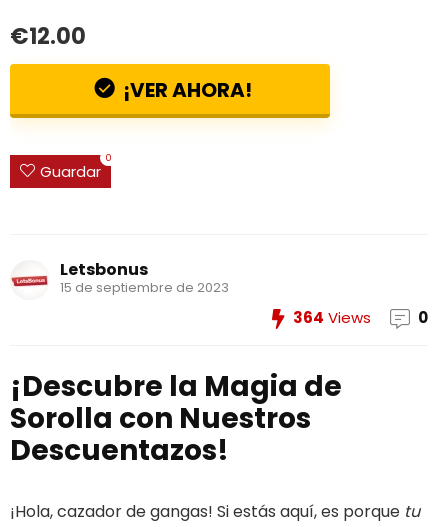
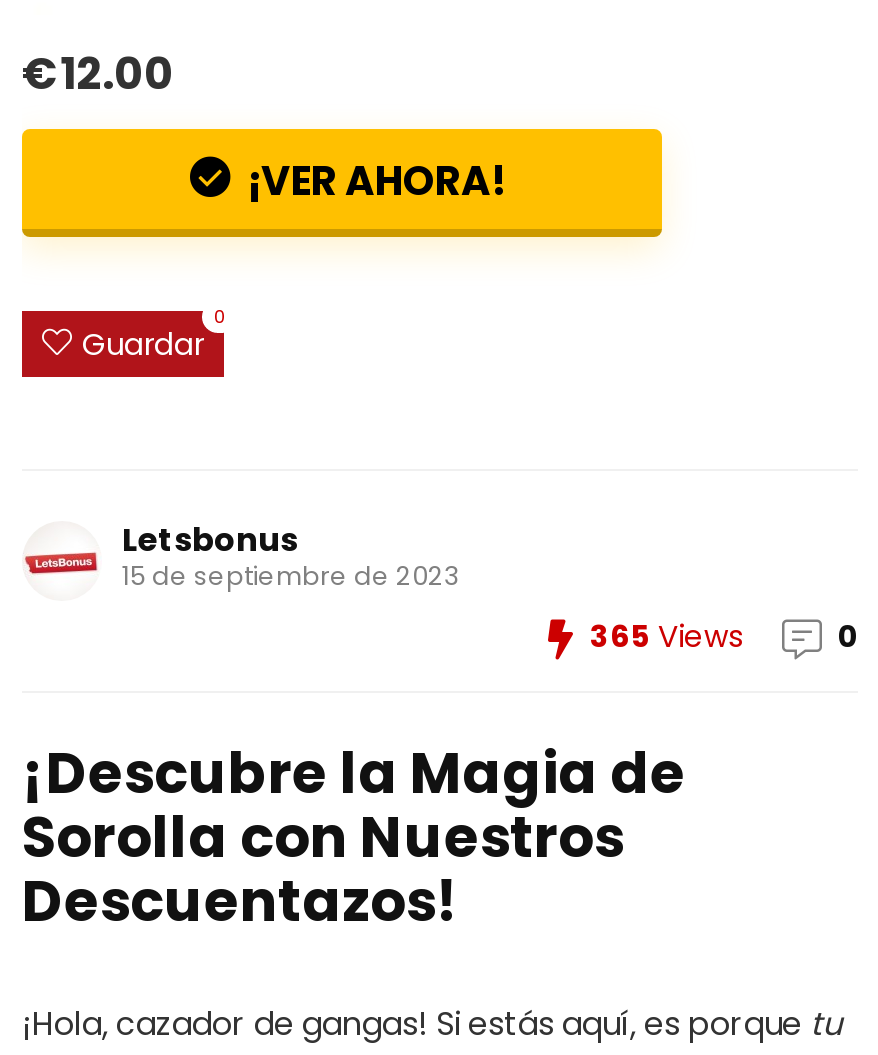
[293,307,371,328] 364 Views -> [590,616,744,658] 365 Views

